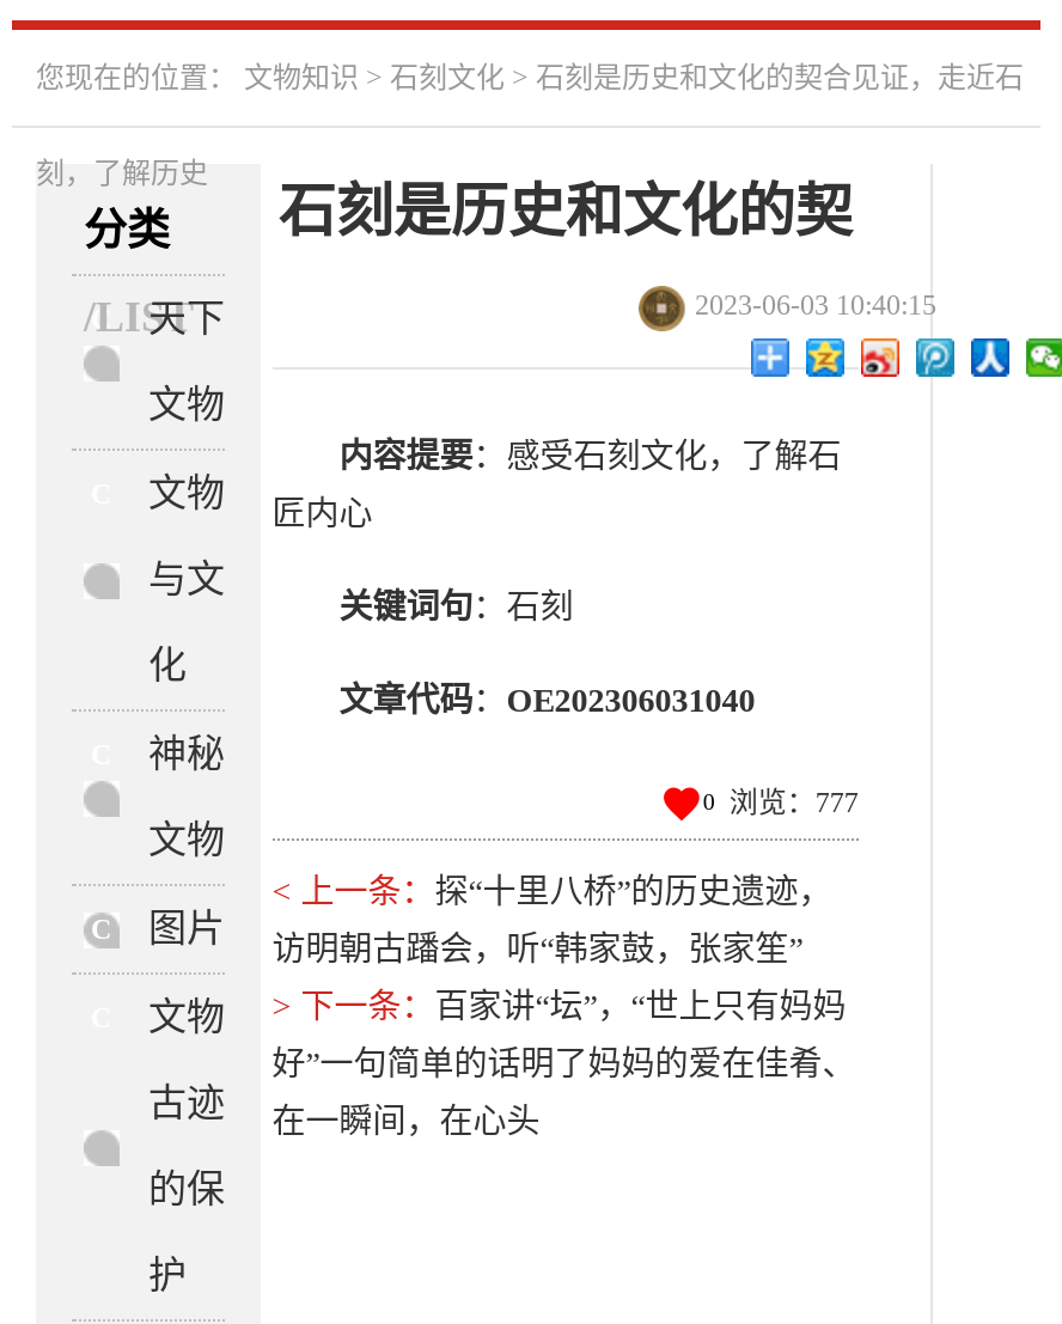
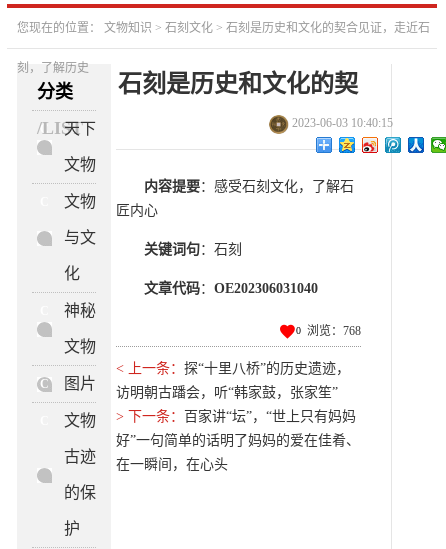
[722,786,858,819] 浏览：777 -> [304,324,361,338] 浏览：768

